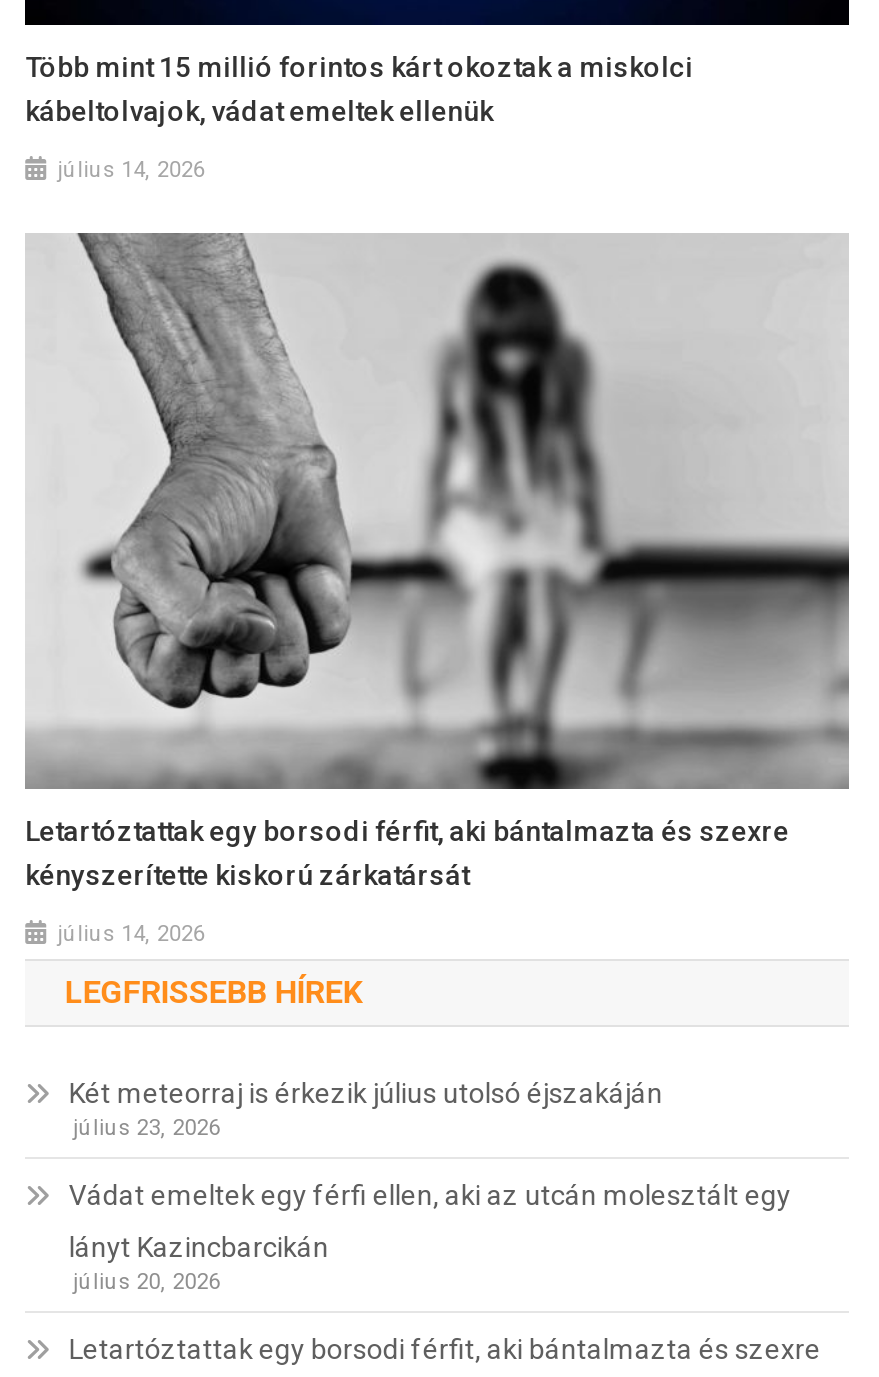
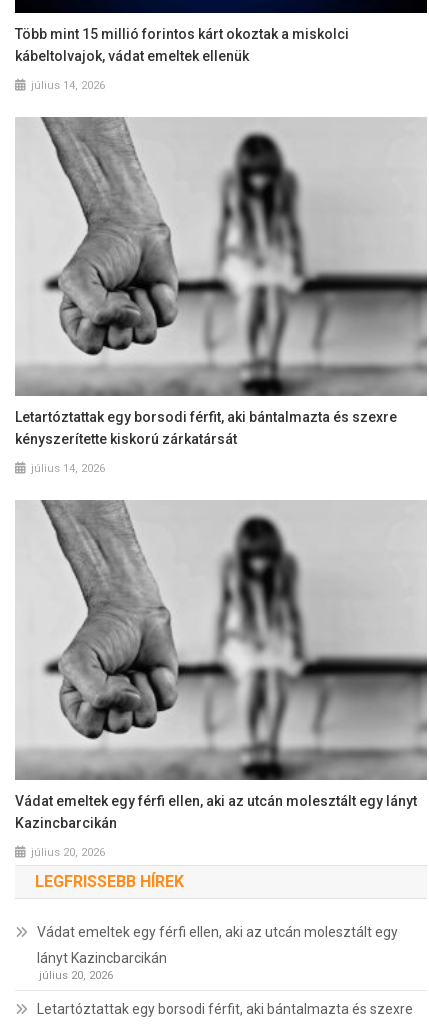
none -> [15,793,417,859] Vádat emeltek egy férfi ellen, aki az utcán molesztált egy lányt | Kazincbarcikán | július 20, 2026
moved [65,974,363,1012] -> [35,872,184,891]: LEGFRISSEBB HÍREK
[69,1078,663,1142] Két meteorraj is érkezik július utolsó éjszakáján | július 23, 2026 -> none

